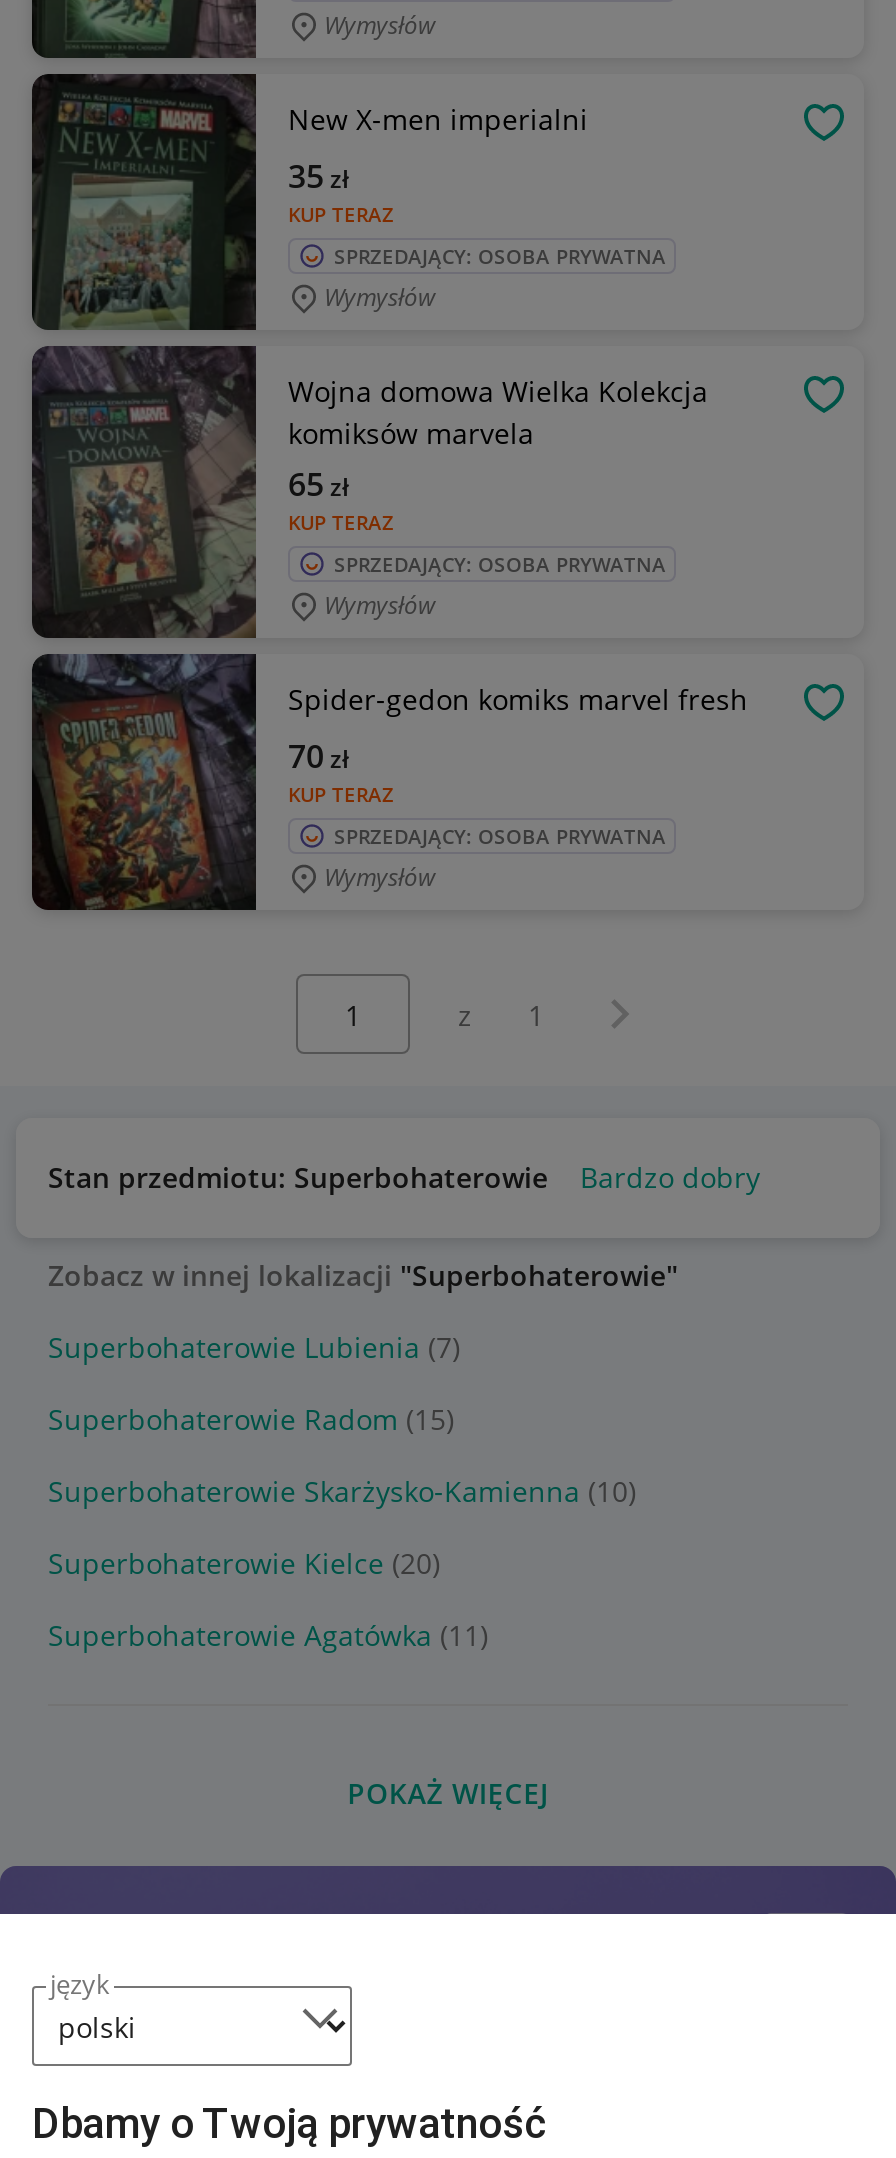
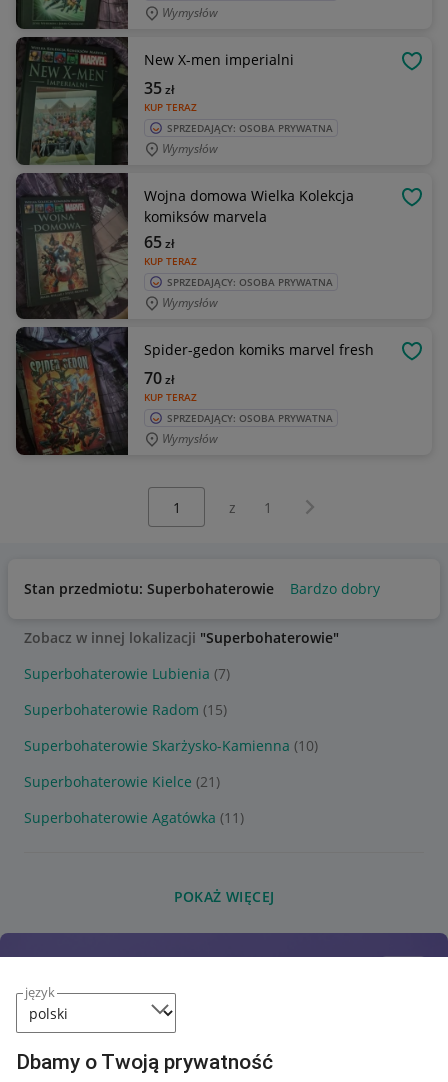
[48,1544,440,1582] Superbohaterowie Kielce (20) -> [24,772,220,791] Superbohaterowie Kielce (21)

